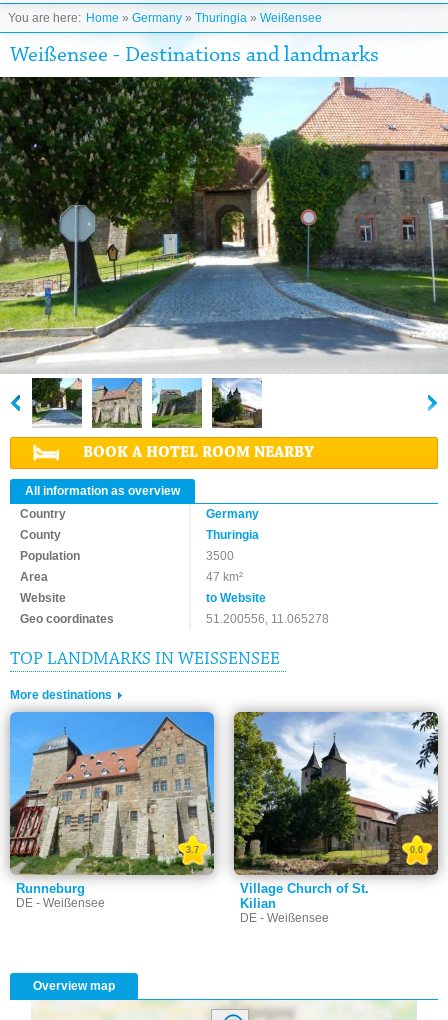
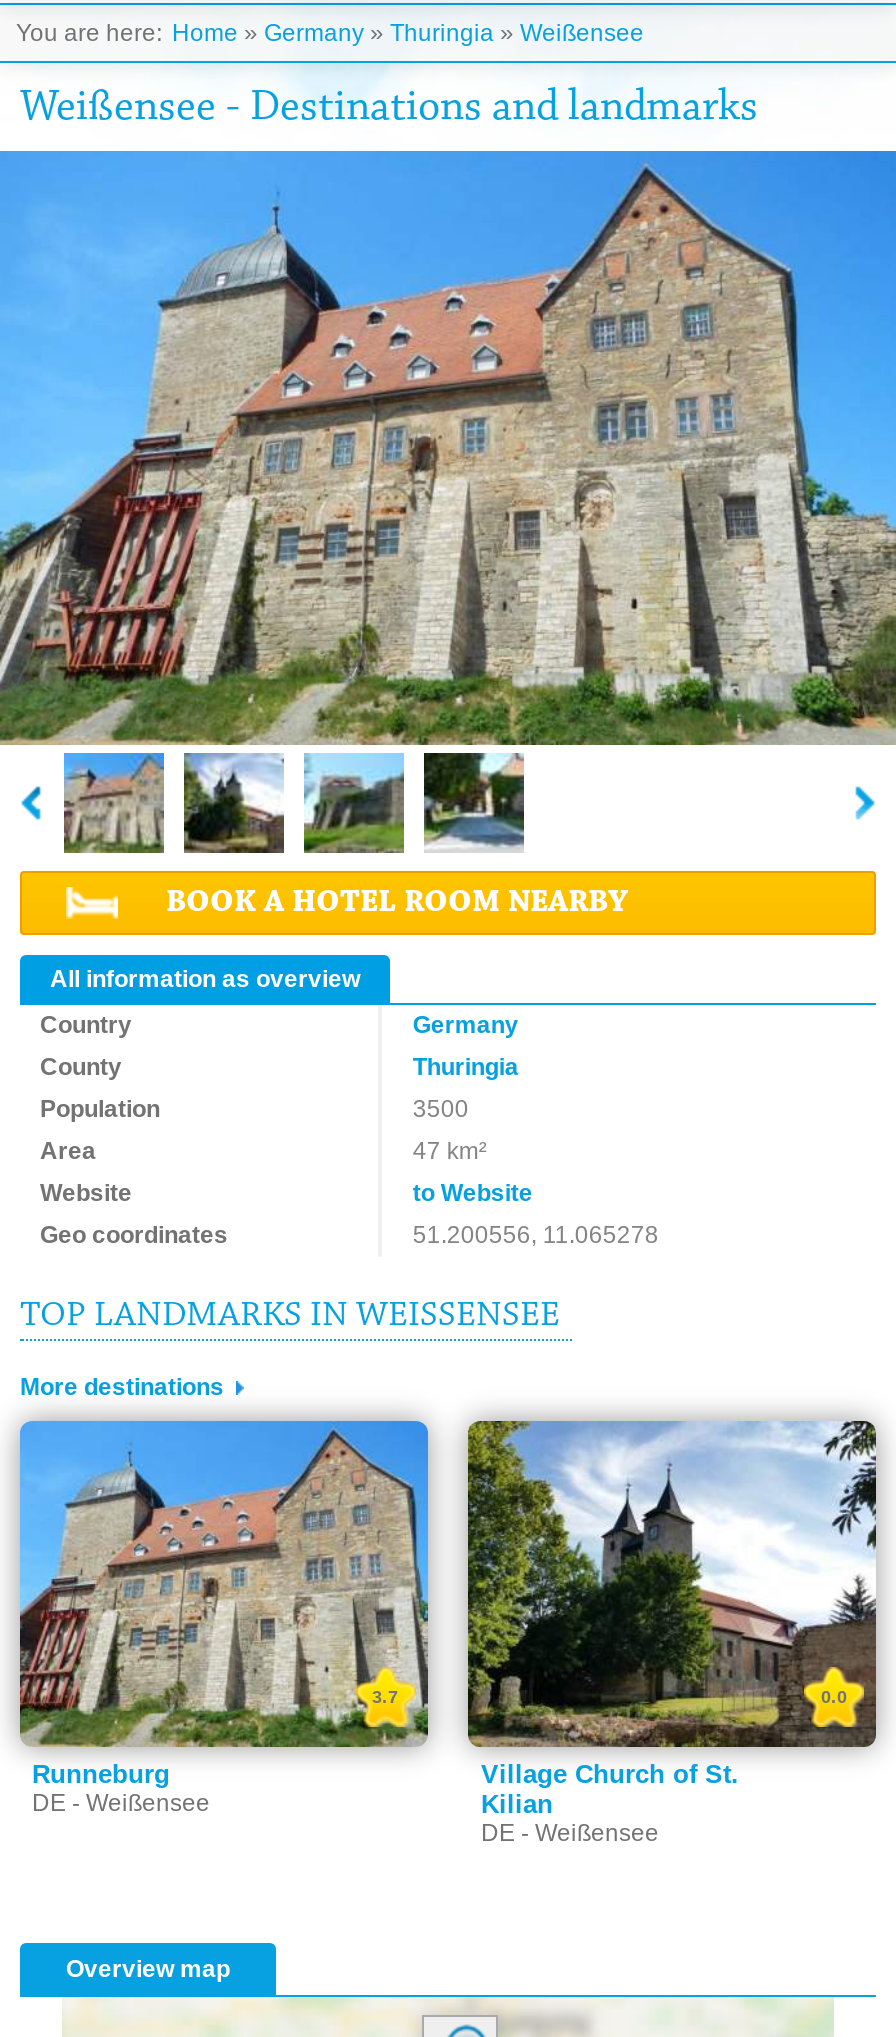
[3,76,445,429] [image] -> [6,149,890,855] [image]

